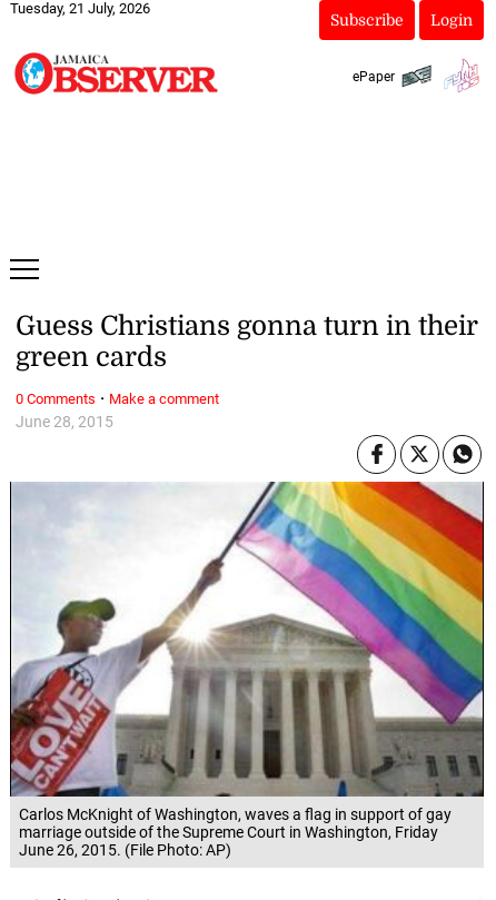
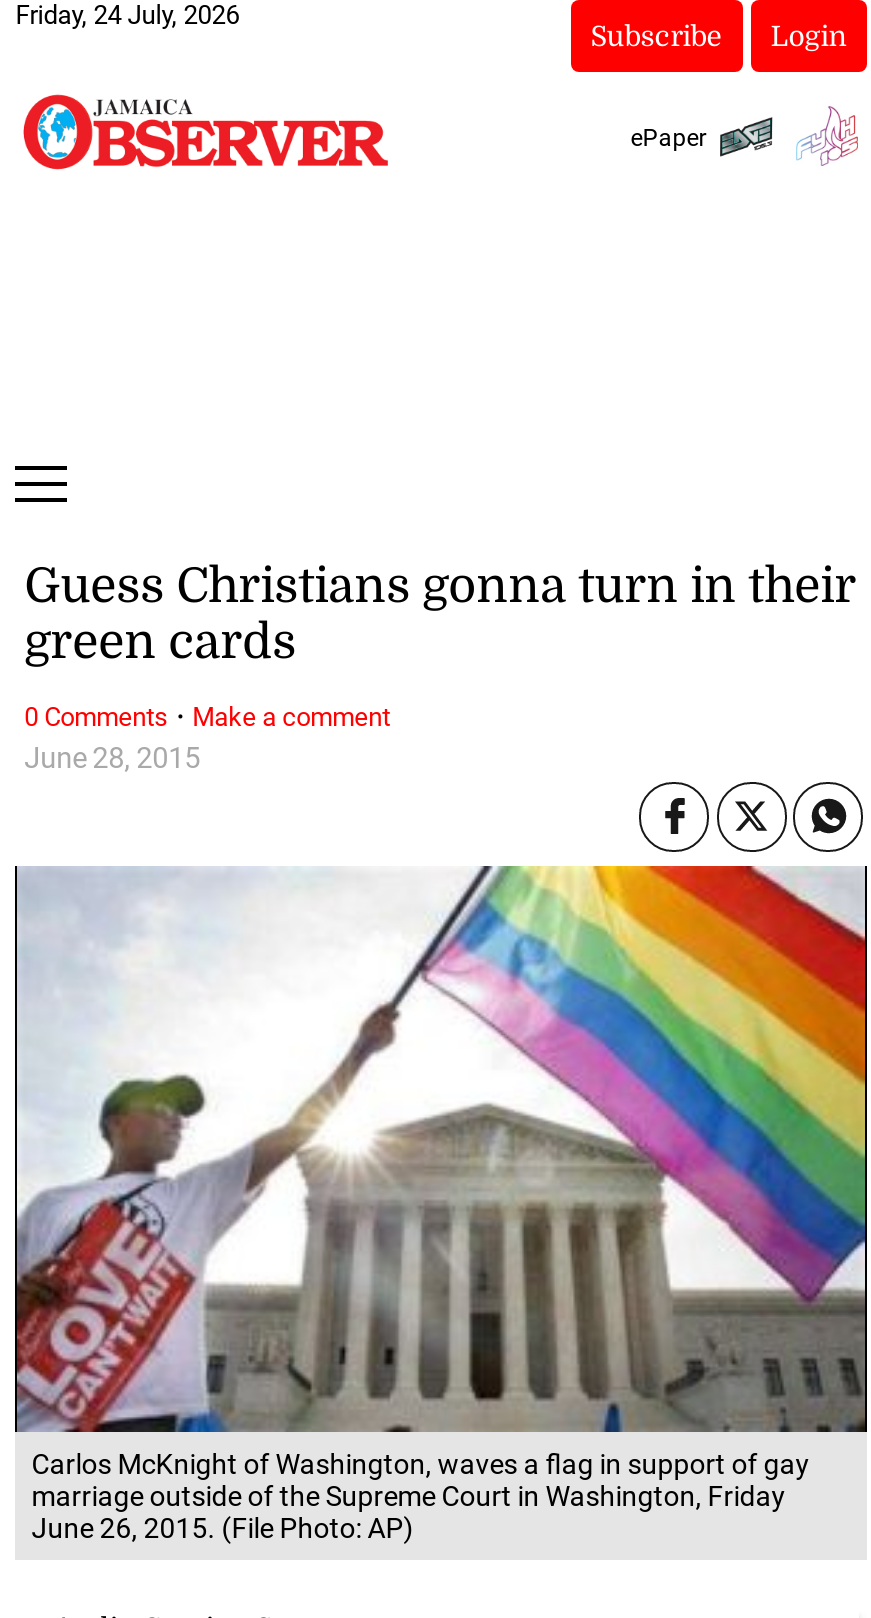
[10,0,150,17] Tuesday, 21 July, 2026 -> [15,0,239,30] Friday, 24 July, 2026

